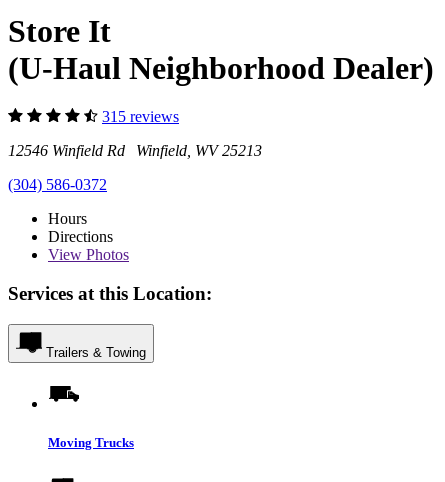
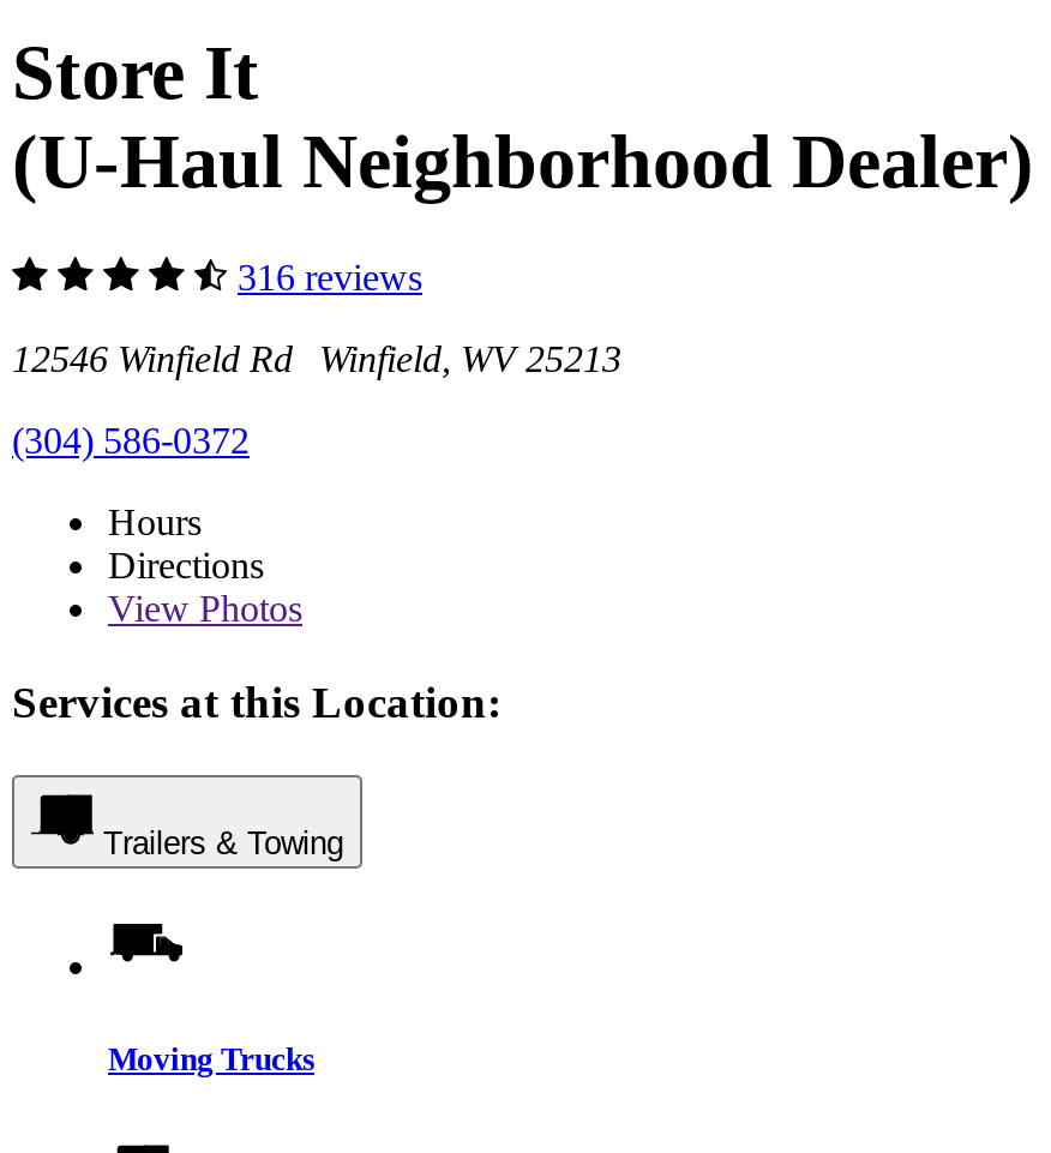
[102,108,179,125] 315 reviews -> [238,257,422,298] 316 reviews

